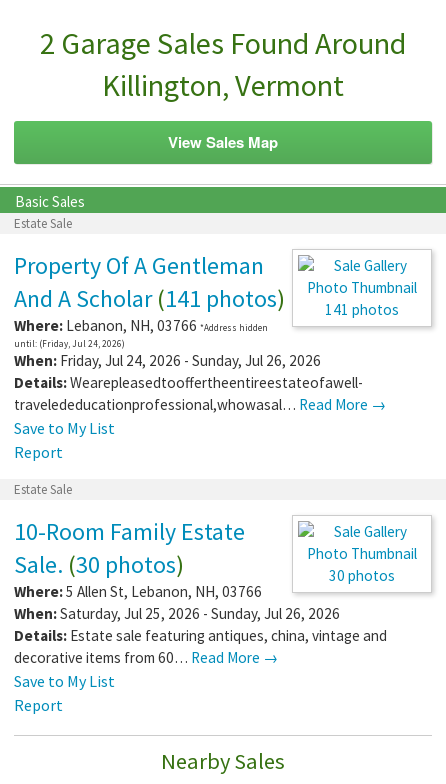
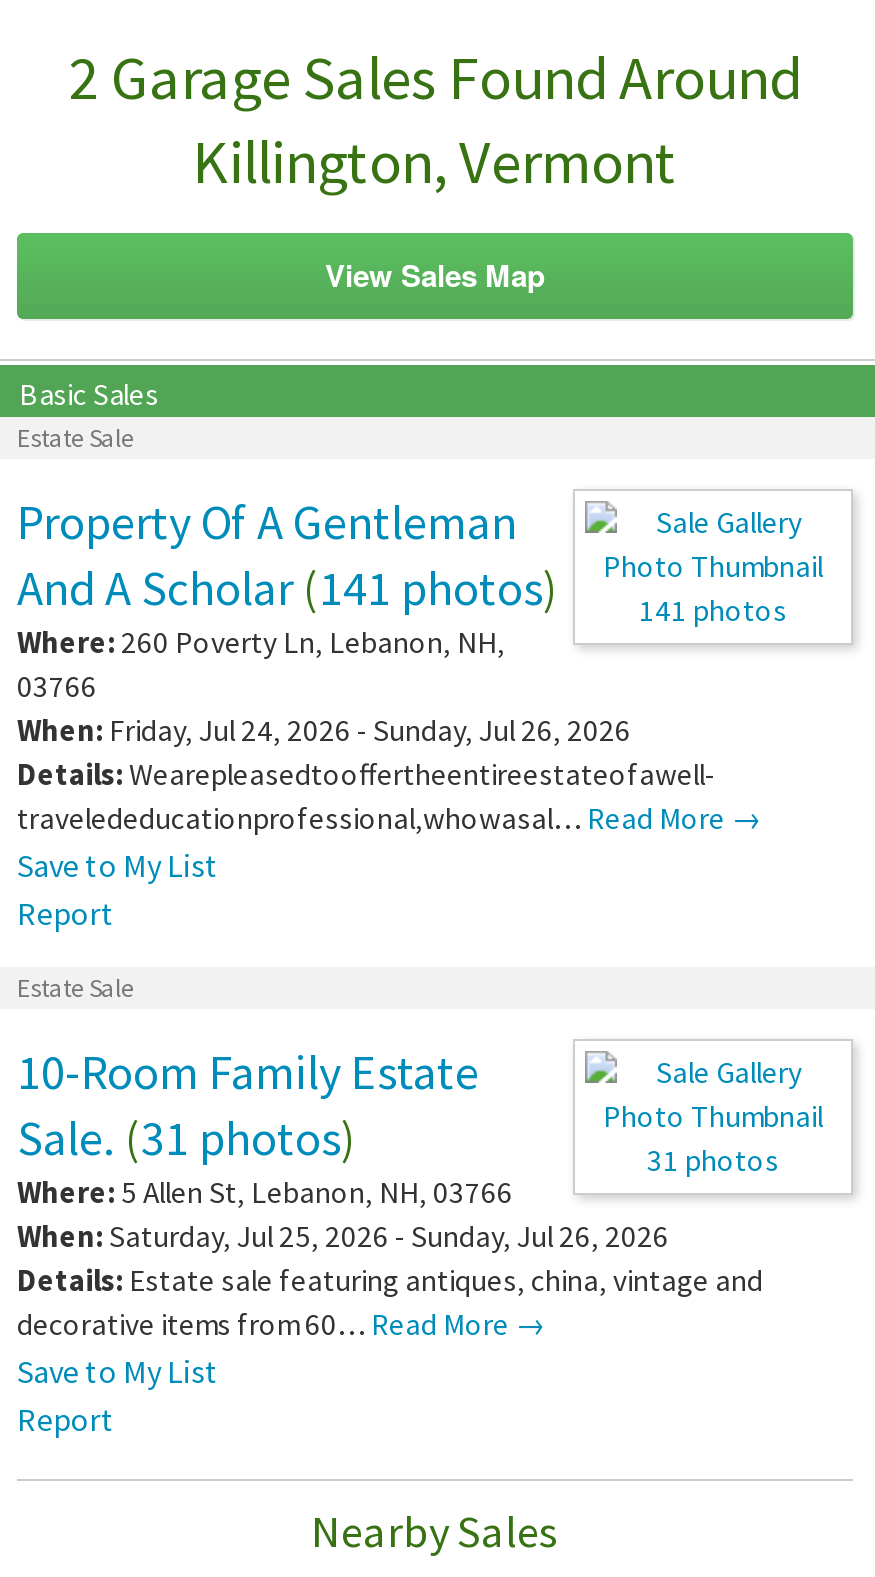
[14,316,268,349] Where: Lebanon, NH, 03766 *Address hidden | until: (Friday, Jul 24, 2026) -> [17,623,505,705] Where: 260 Poverty Ln, Lebanon, NH, | 03766
[14,549,184,580] Sale. (30 photos) -> [17,1107,357,1169] Sale. (31 photos)
[329,566,395,585] 30 photos -> [647,1141,779,1179] 31 photos

